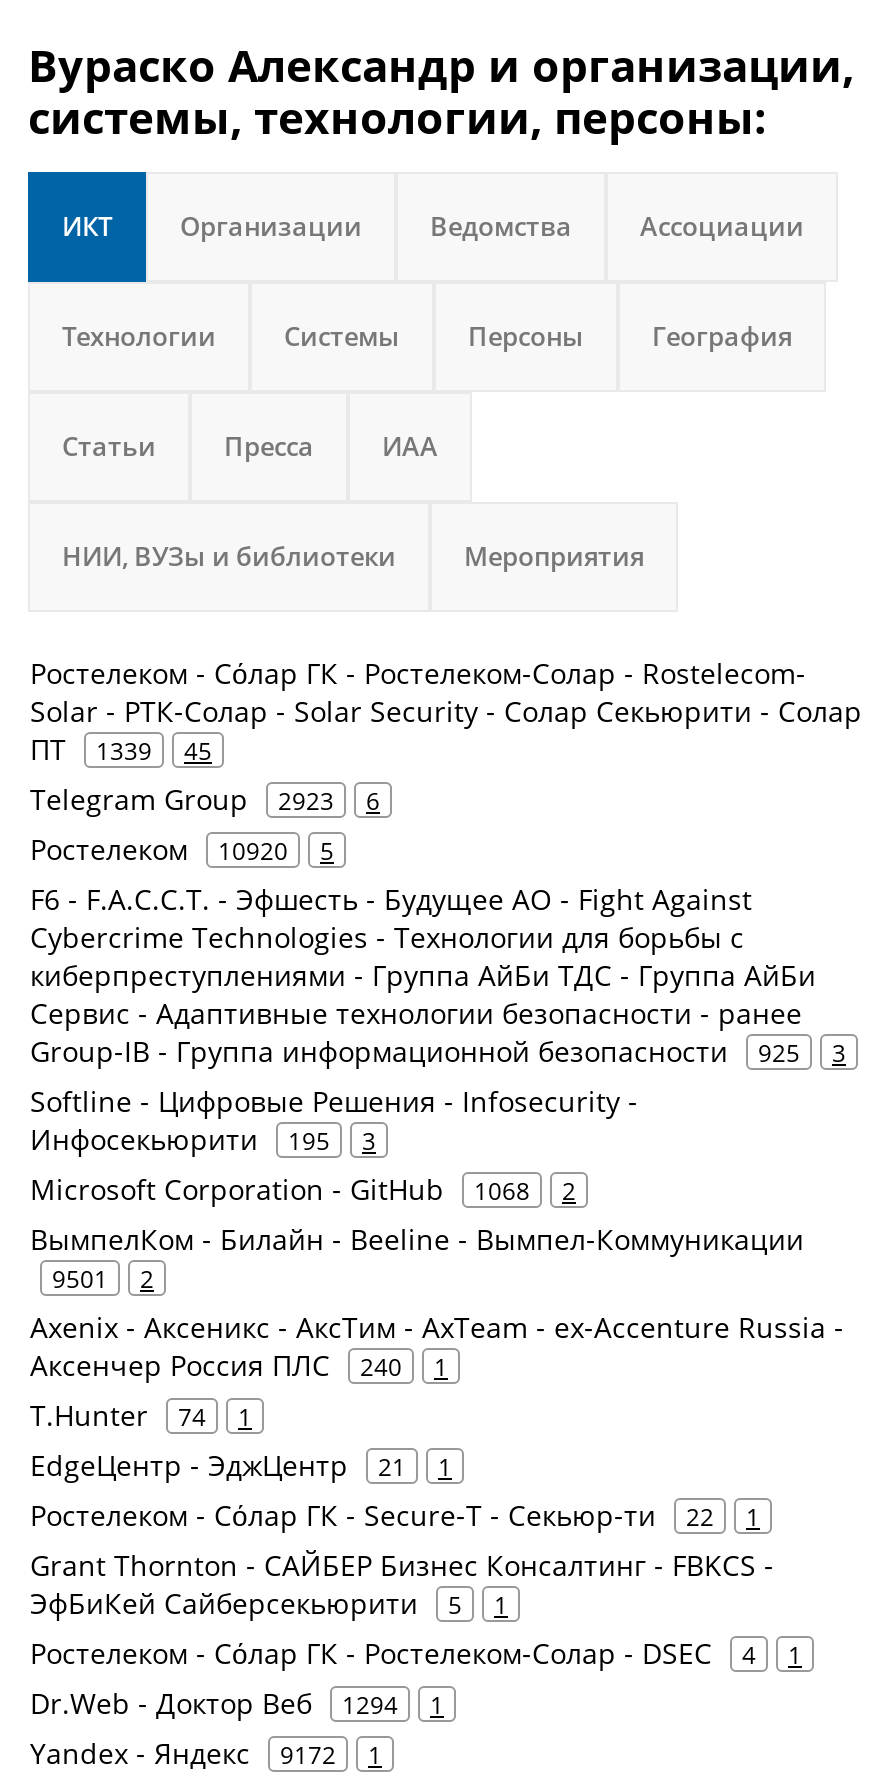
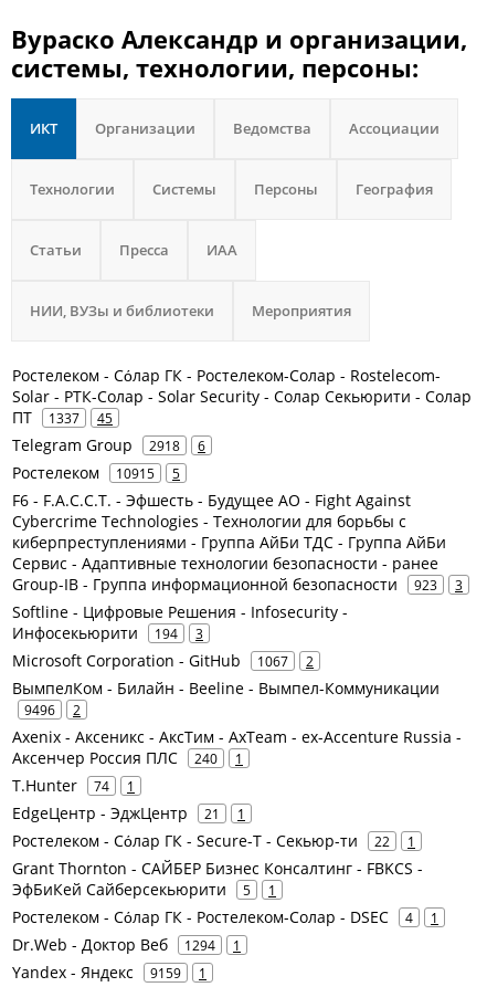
[30,730,212,768] ПТ 1339 45 -> [12,407,113,428] ПТ 1337 45
[30,780,380,818] Telegram Group 2923 6 -> [12,434,205,455] Telegram Group 2918 6
[30,830,334,868] Ростелеком 10920 5 -> [12,462,180,483] Ростелеком 10915 5
[758,1036,800,1068] 925 -> [414,576,437,594] 923
[30,1120,376,1158] Инфосекьюрити 195 3 -> [12,622,203,643] Инфосекьюрити 194 3
[30,1170,576,1208] Microsoft Corporation - GitHub 1068 2 -> [12,650,314,671] Microsoft Corporation - GitHub 1067 2
[52,1262,154,1294] 9501 2 -> [24,701,81,718] 9496 2
[30,1734,382,1772] Yandex - Яндекс 9172 1 -> [12,962,207,983] Yandex - Яндекс 9159 1

